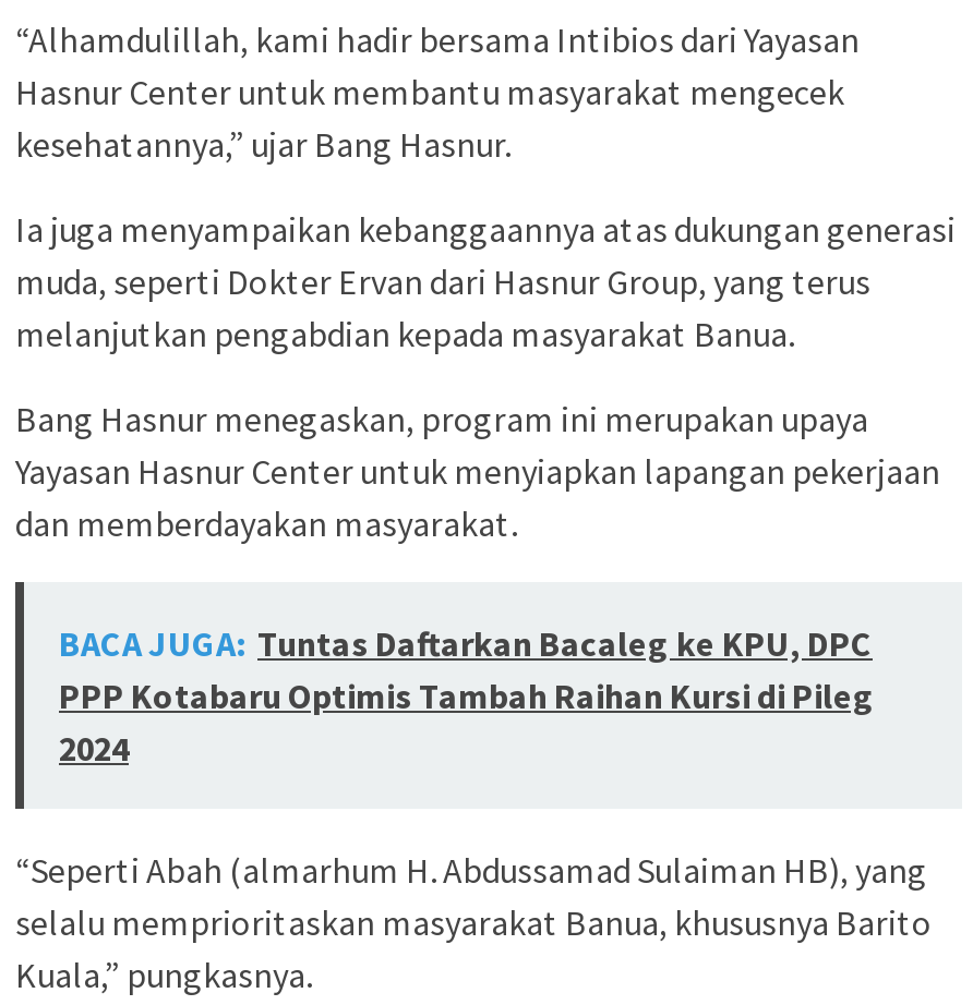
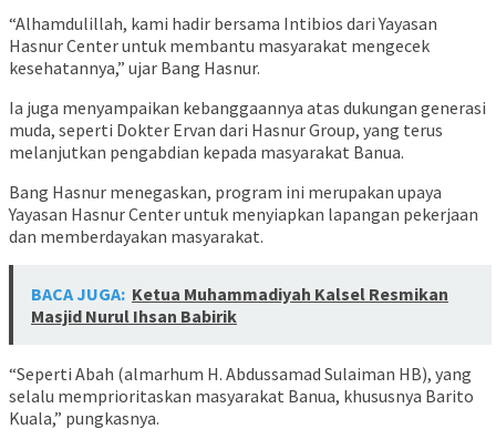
[59,620,875,769] BACA JUGA: Tuntas Daftarkan Bacaleg ke KPU, DPC | PPP Kotabaru Optimis Tambah Raihan Kursi di Pileg | 2024 -> [31,283,448,327] BACA JUGA: Ketua Muhammadiyah Kalsel Resmikan | Masjid Nurul Ihsan Babirik

